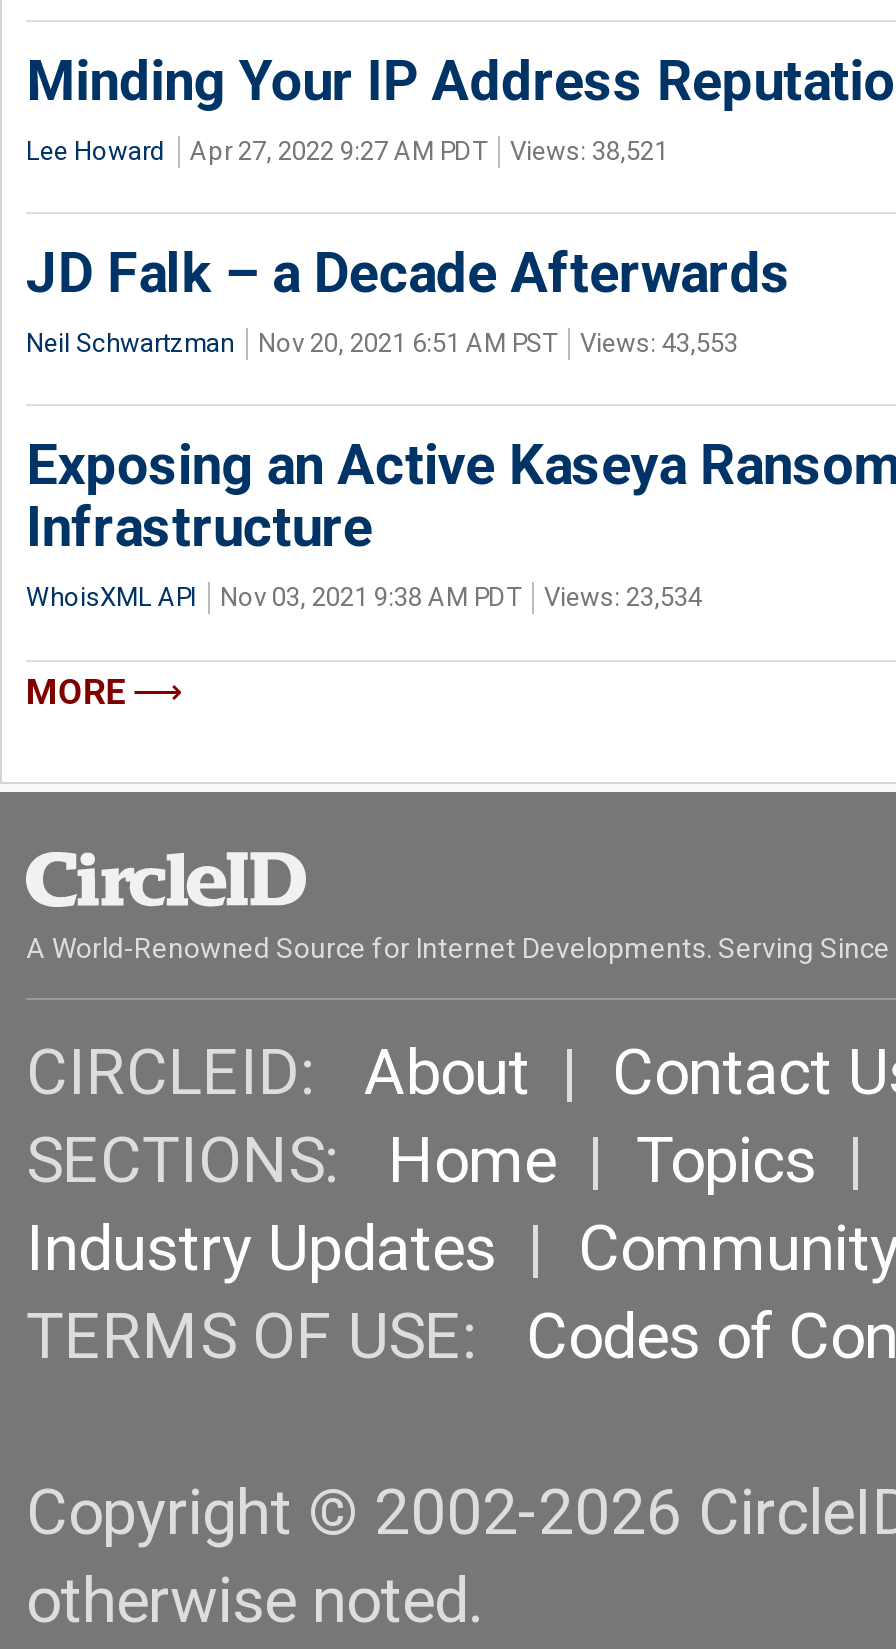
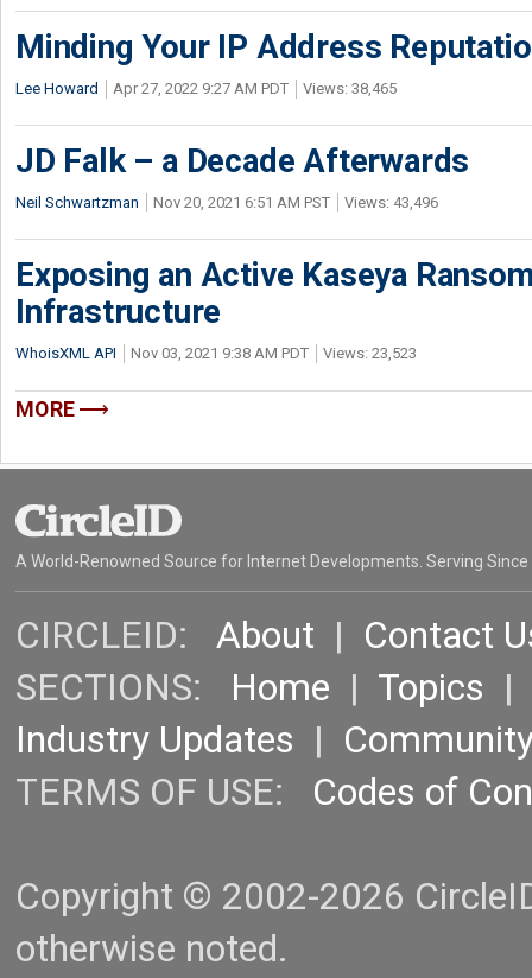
[26,136,668,166] Lee Howard Apr 27, 2022 9:27 AM PDT Views: 38,521 -> [15,80,397,97] Lee Howard Apr 27, 2022 9:27 AM PDT Views: 38,465
[26,328,738,358] Neil Schwartzman Nov 20, 2021 6:51 AM PST Views: 43,553 -> [15,193,438,211] Neil Schwartzman Nov 20, 2021 6:51 AM PST Views: 43,496
[26,582,702,612] WhoisXML API Nov 03, 2021 9:38 AM PDT Views: 23,534 -> [15,344,417,362] WhoisXML API Nov 03, 2021 9:38 AM PDT Views: 23,523

